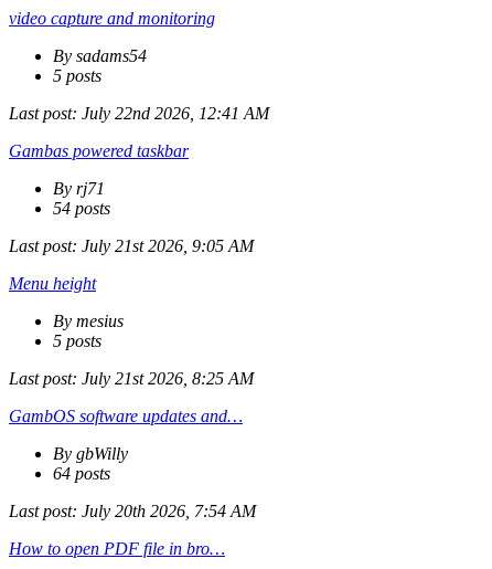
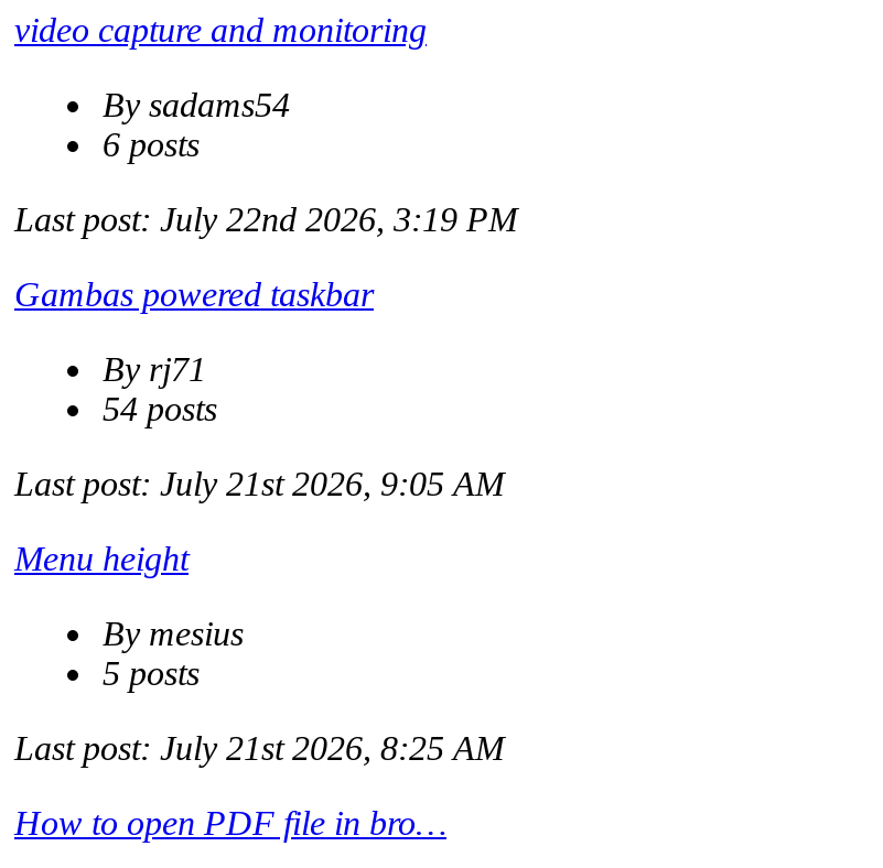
[53,67,101,85] 5 posts -> [103,125,200,162] 6 posts
[9,104,269,123] Last post: July 22nd 2026, 12:41 AM -> [14,200,517,237] Last post: July 22nd 2026, 3:19 PM
[9,407,256,521] GambOS software updates and… | By gbWilly | 64 posts | Last post: July 20th 2026, 7:54 AM -> none

